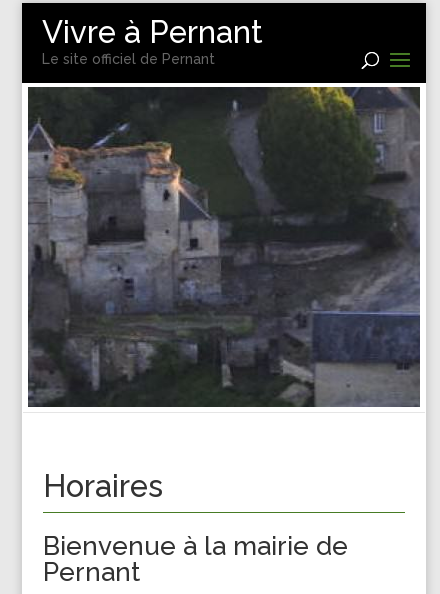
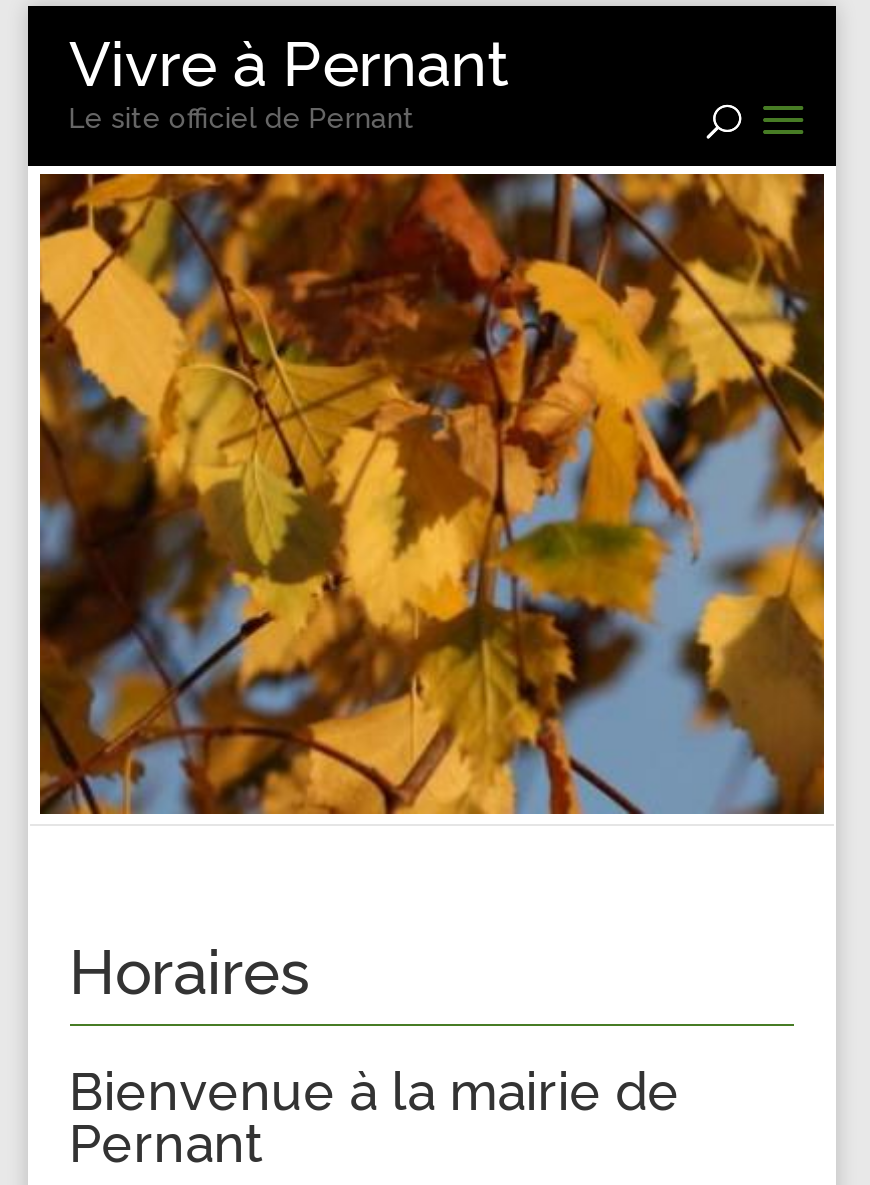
[27,86,421,408] [image] -> [38,172,826,816] [image]

